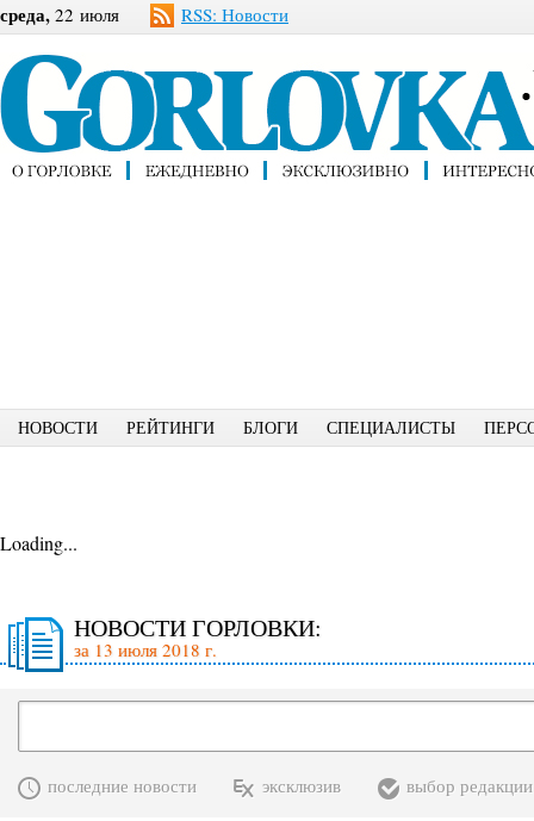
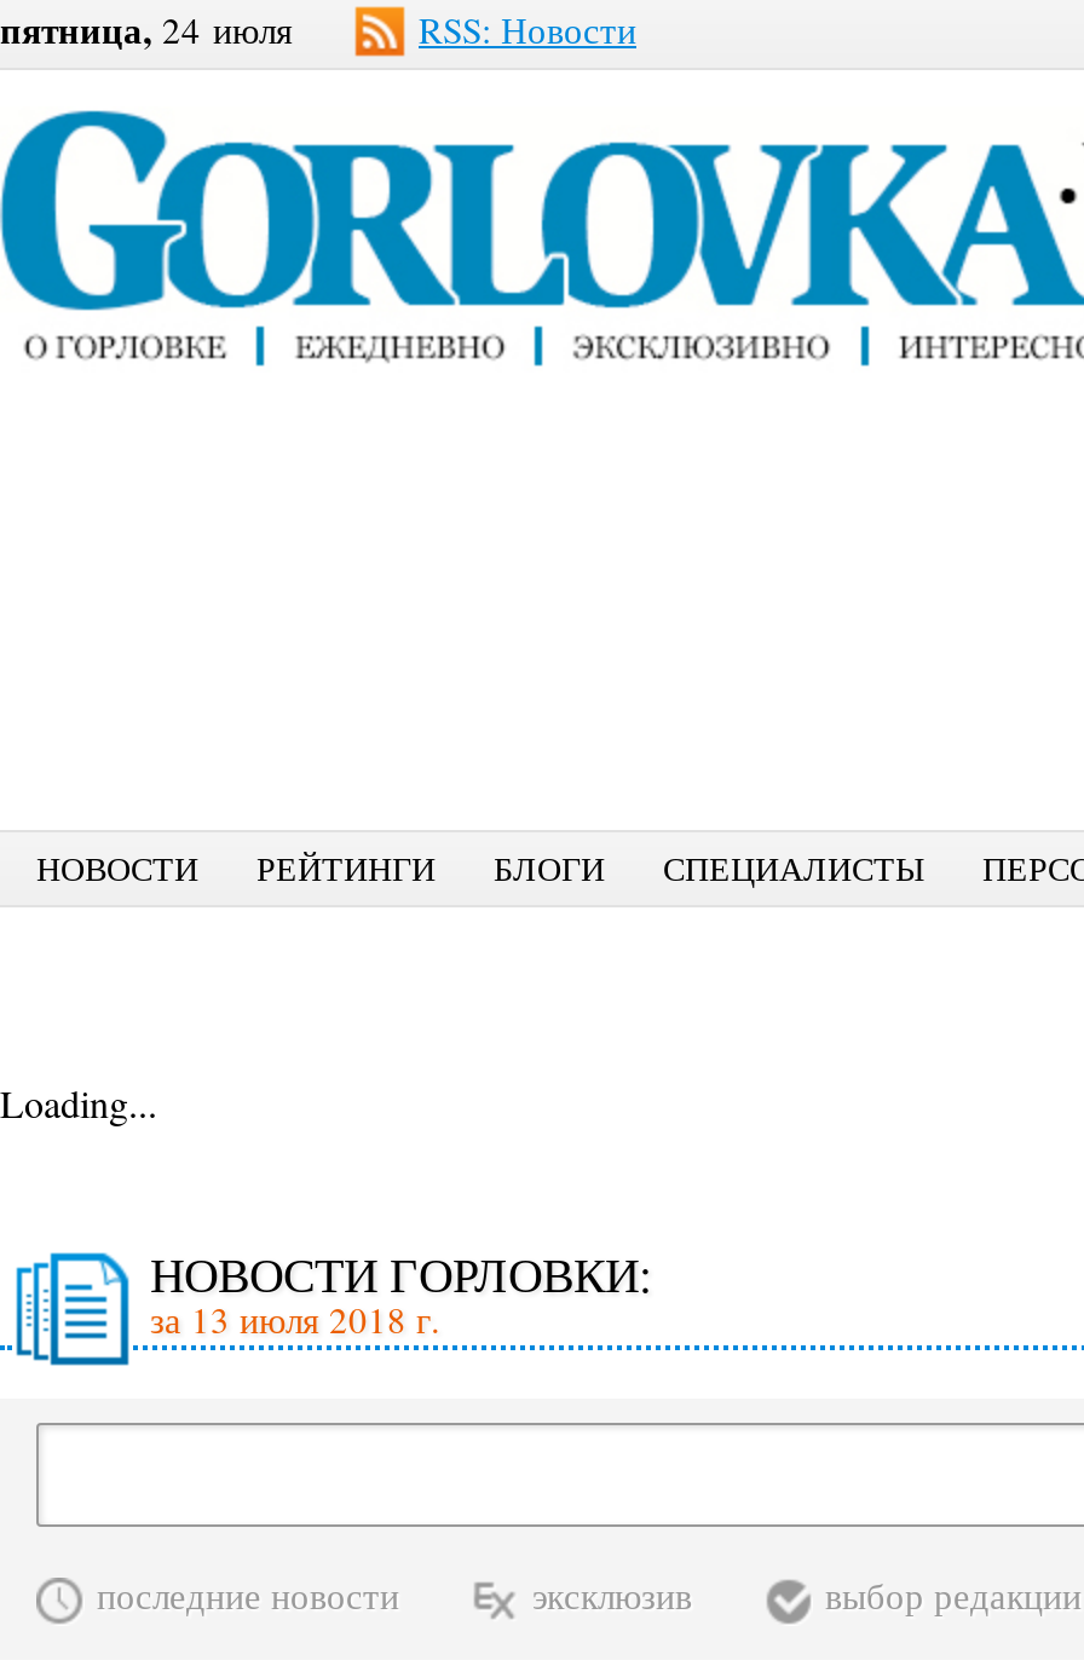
[0,1,119,27] среда, 22 июля -> [0,2,293,56] пятница, 24 июля

